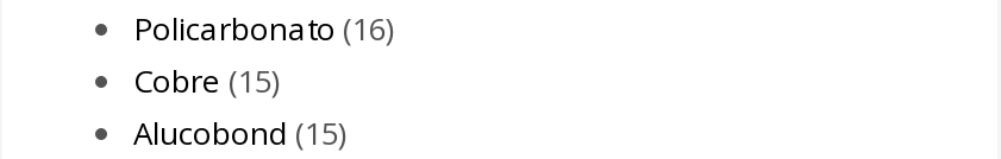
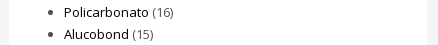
[133,58,279,101] Cobre (15) -> none

